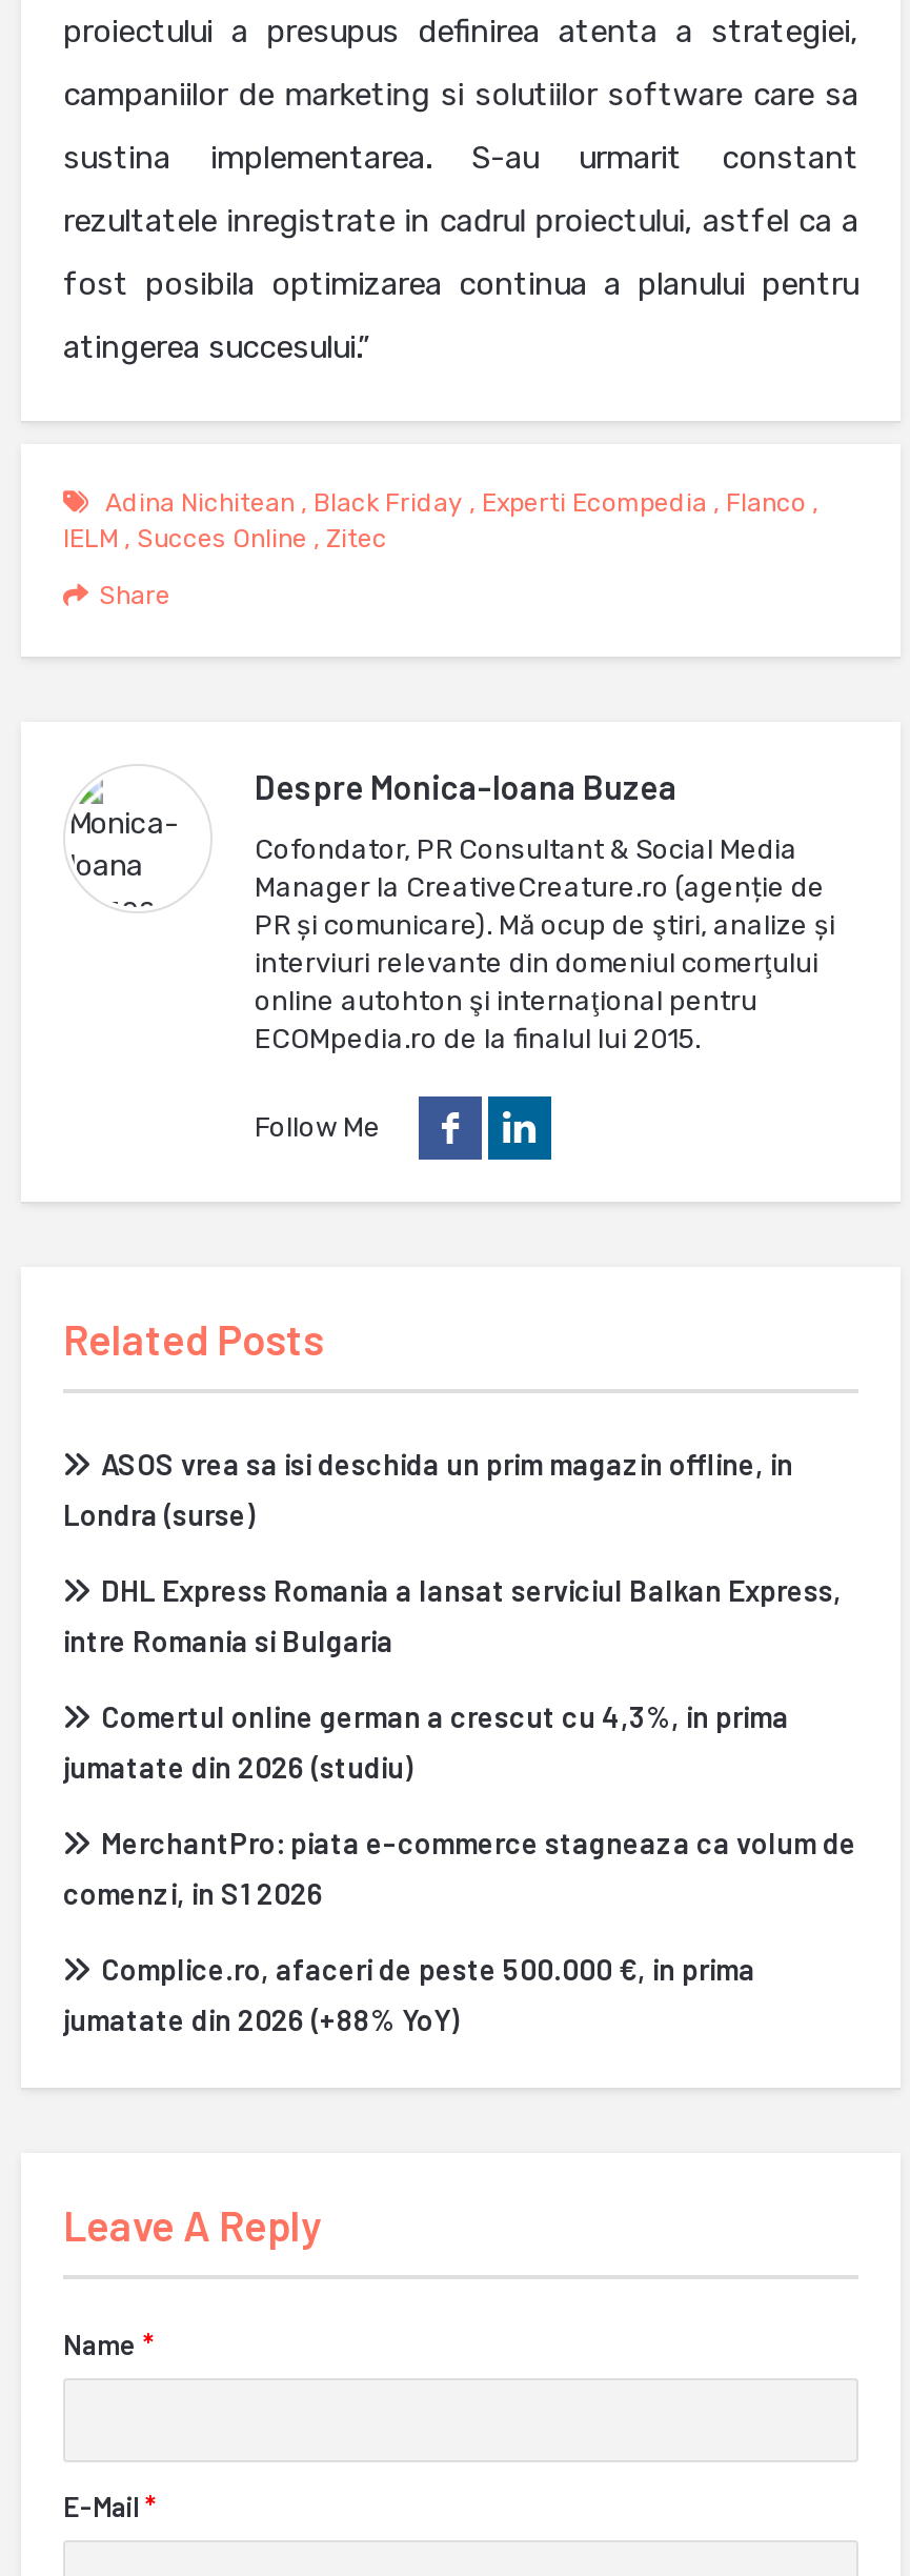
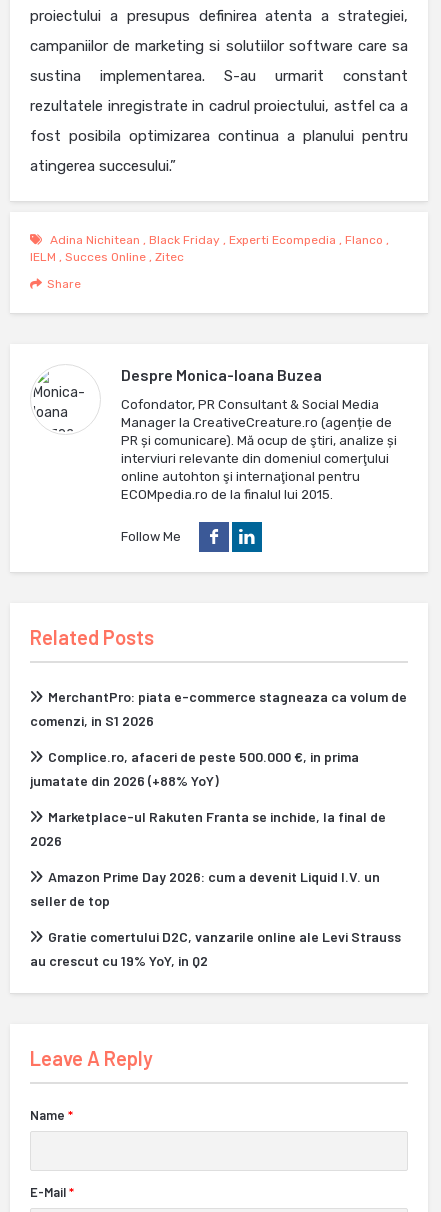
[63,1446,842,1785] ASOS vrea sa isi deschida un prim magazin offline, in | Londra (surse) | DHL Express Romania a lansat serviciul Balkan Express, | intre Romania si Bulgaria | Comertul online german a crescut cu 4,3%, in prima | jumatate din 2026 (studiu) -> none
moved [63,1825,856,2038] -> [30,688,407,789]: MerchantPro: piata e-commerce stagneaza ca volum de | comenzi, in S1 2026 | Complice.ro, afaceri de peste 500.000 €, in prima | jumatate din 2026 (+88% YoY)
none -> [30,808,401,969] Marketplace-ul Rakuten Franta se inchide, la final de | 2026 | Amazon Prime Day 2026: cum a devenit Liquid I.V. un | seller de top | Gratie comertului D2C, vanzarile online ale Levi Strauss | au crescut cu 19% YoY, in Q2

